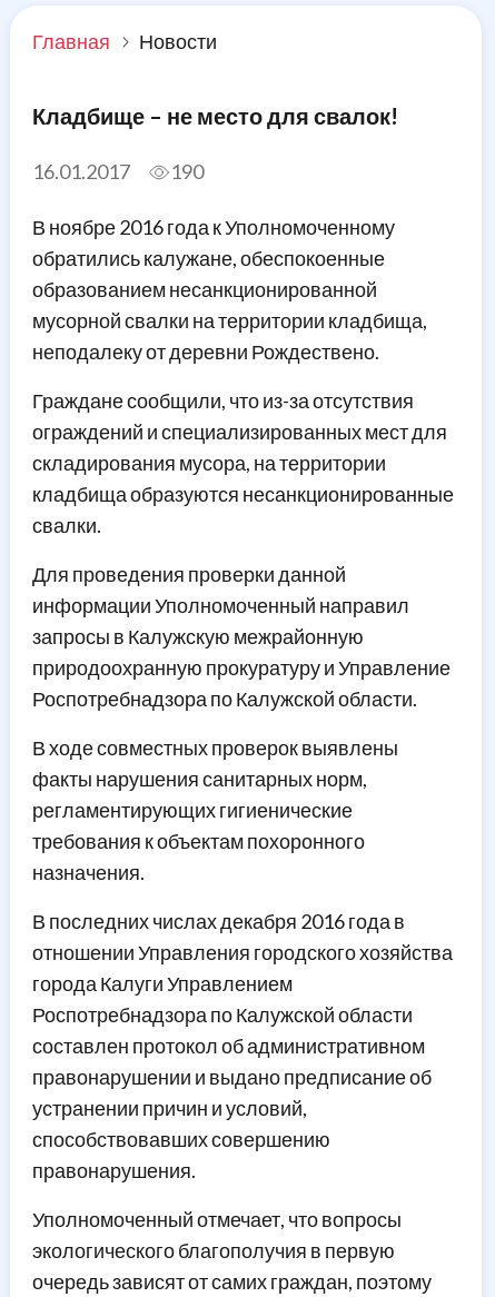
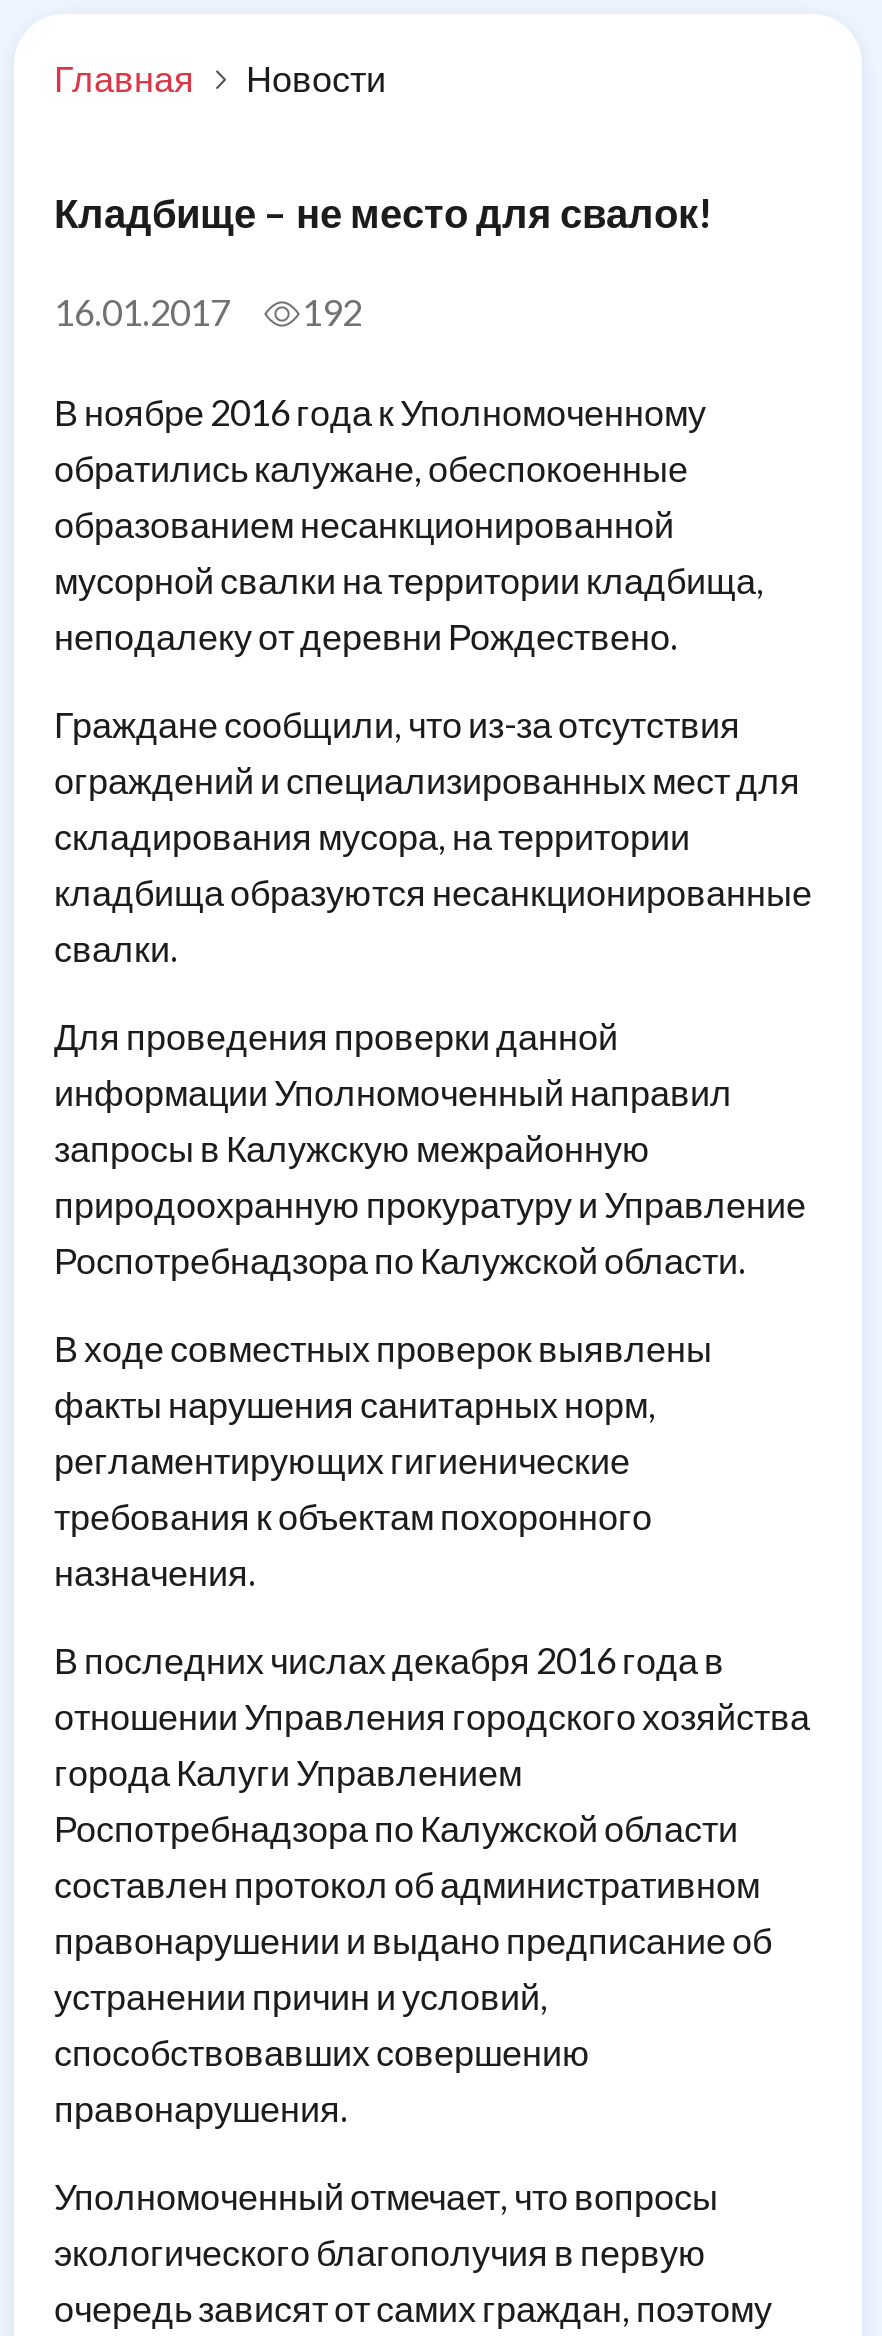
[32,159,204,183] 16.01.2017 190 -> [54,290,362,334] 16.01.2017 192

